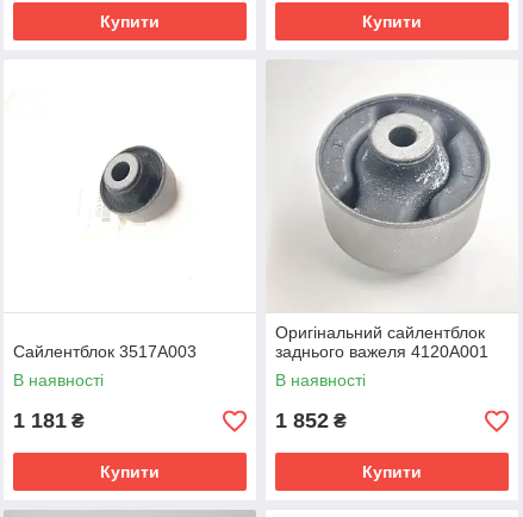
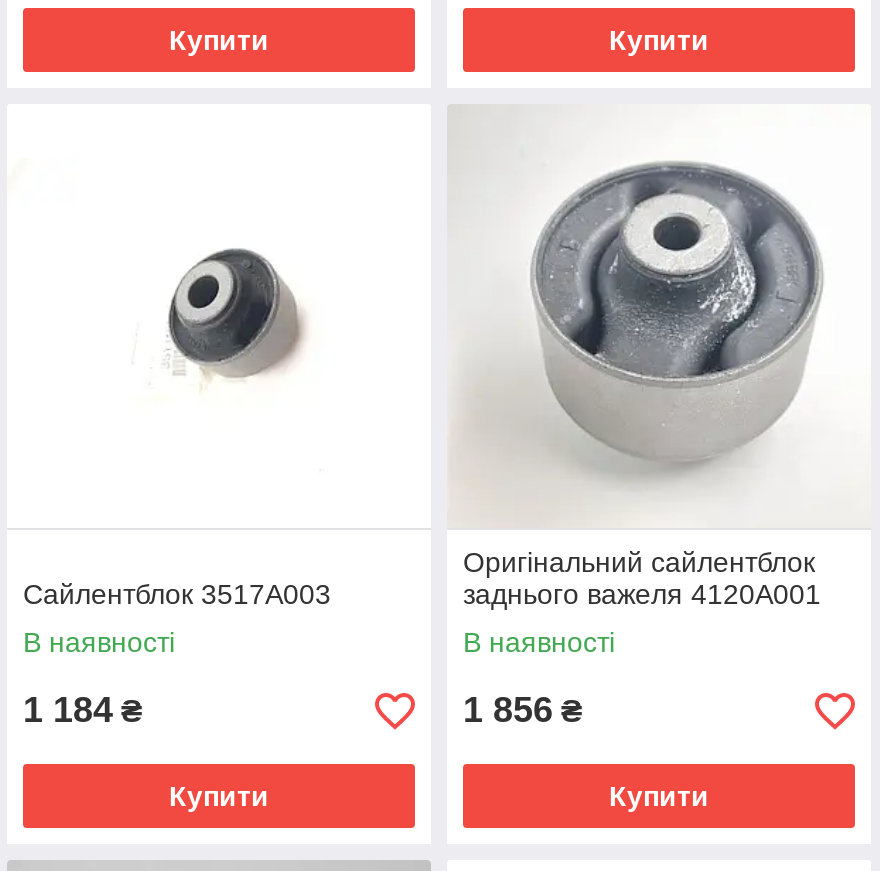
[13,409,85,432] 1 181 ₴ -> [23,690,143,730] 1 184 ₴
[275,409,347,432] 1 852 ₴ -> [463,690,583,730] 1 856 ₴

